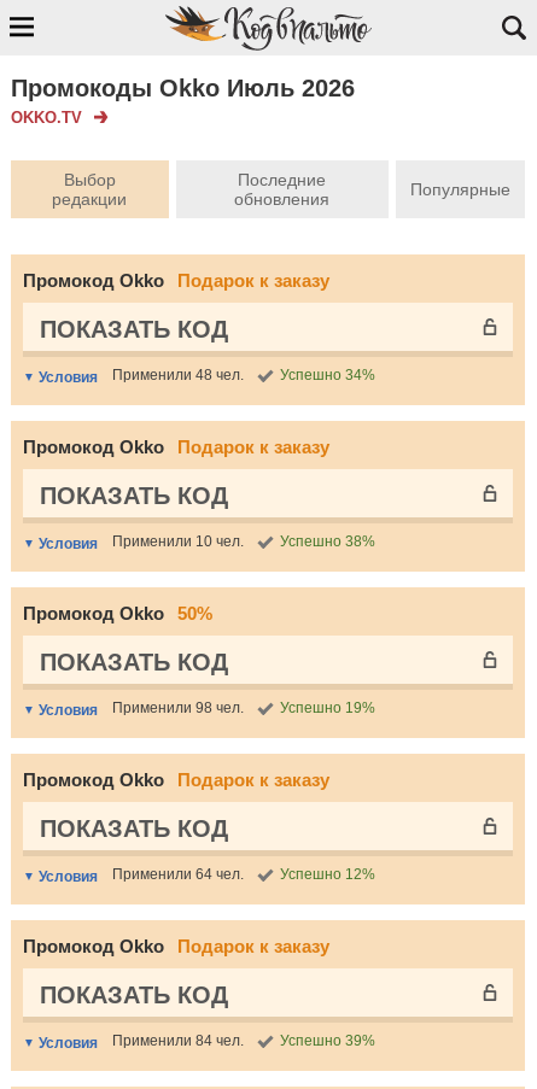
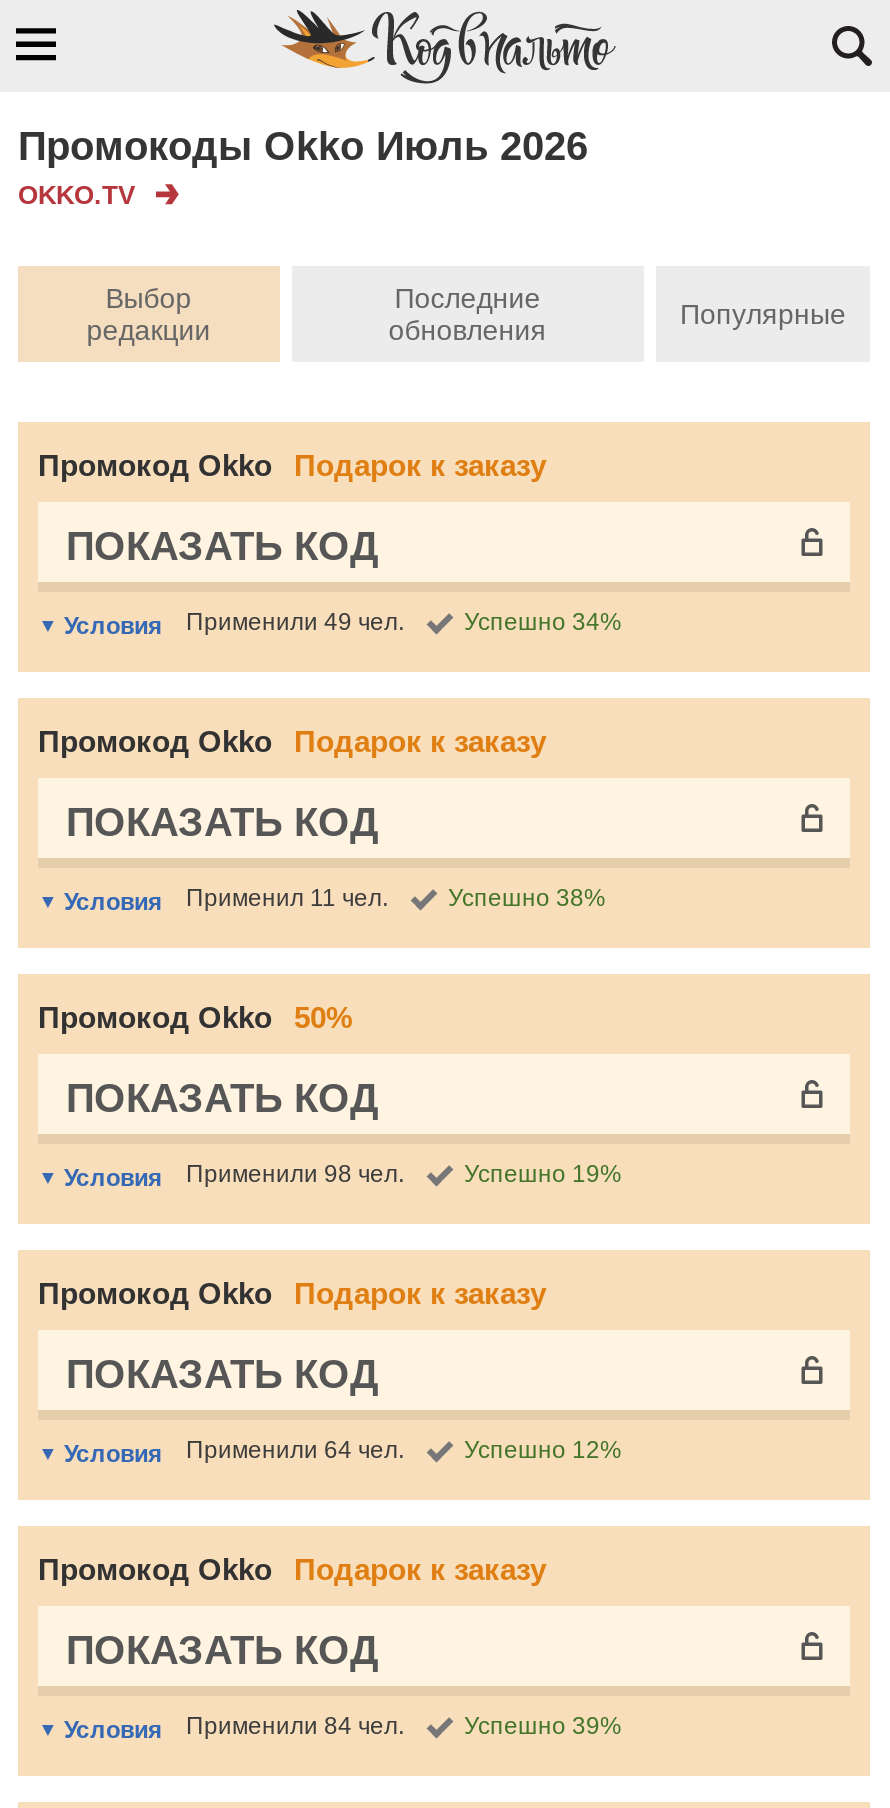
[112,367,244,384] Применили 48 чел. -> [186,608,404,636] Применили 49 чел.
[112,533,244,550] Применили 10 чел. -> [186,884,388,912] Применил 11 чел.

